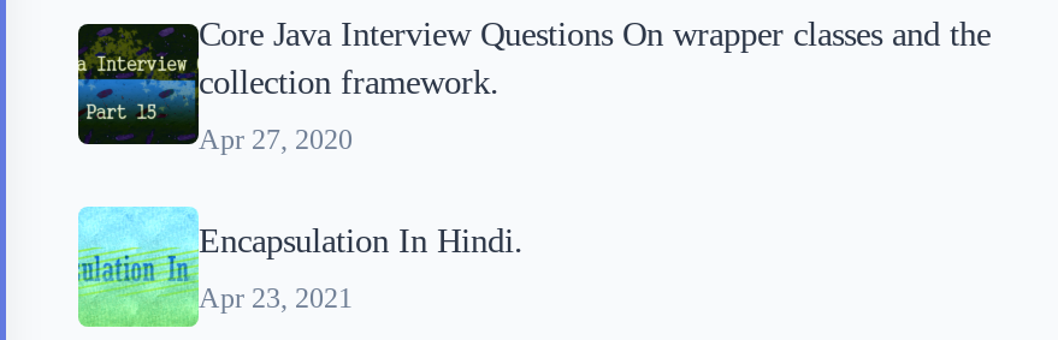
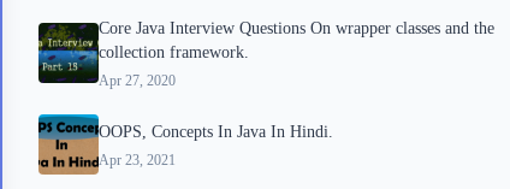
[78,209,524,327] [image] | Encapsulation In Hindi. -> [37,114,333,175] [image] | OOPS, Concepts In Java In Hindi.

